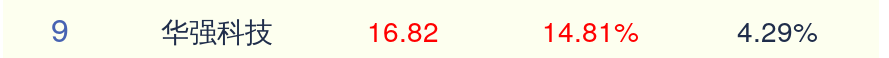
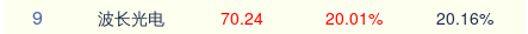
[161,10,817,50] 华强科技 | 16.82 | 14.81% | 4.29% -> [98,6,493,29] 波长光电 | 70.24 | 20.01% | 20.16%

